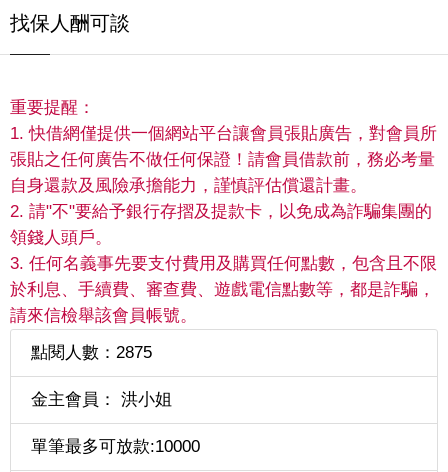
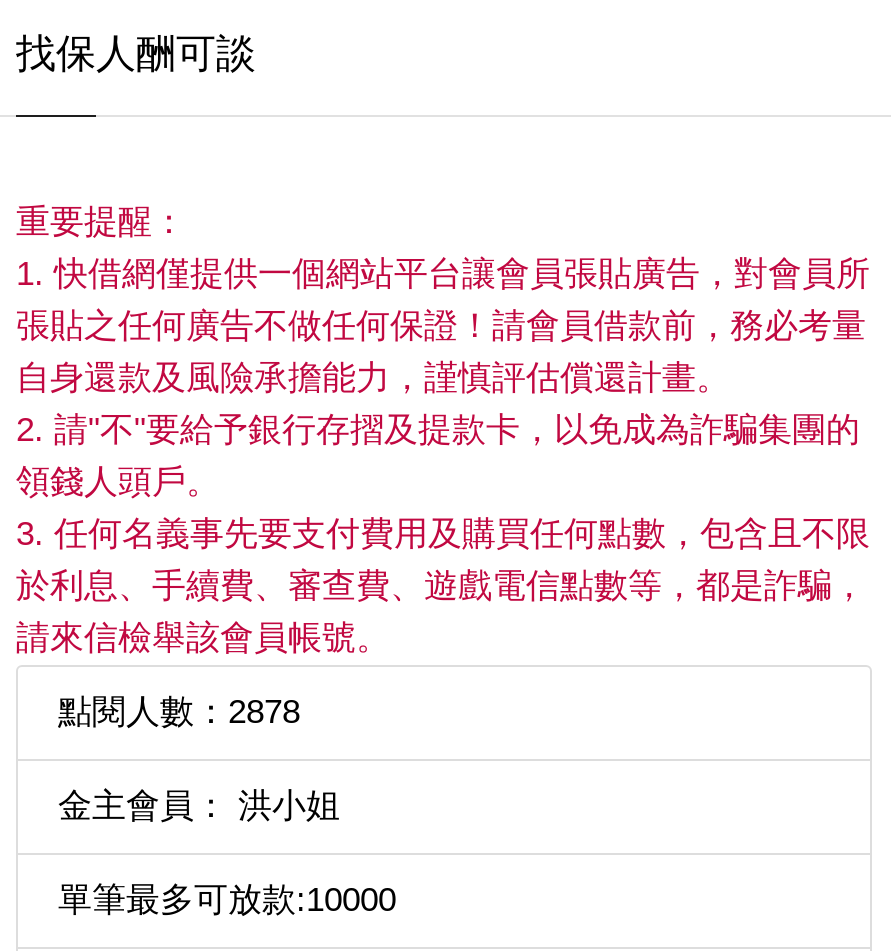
[31,343,152,362] 點閱人數：2875 -> [58,693,300,731] 點閱人數：2878

